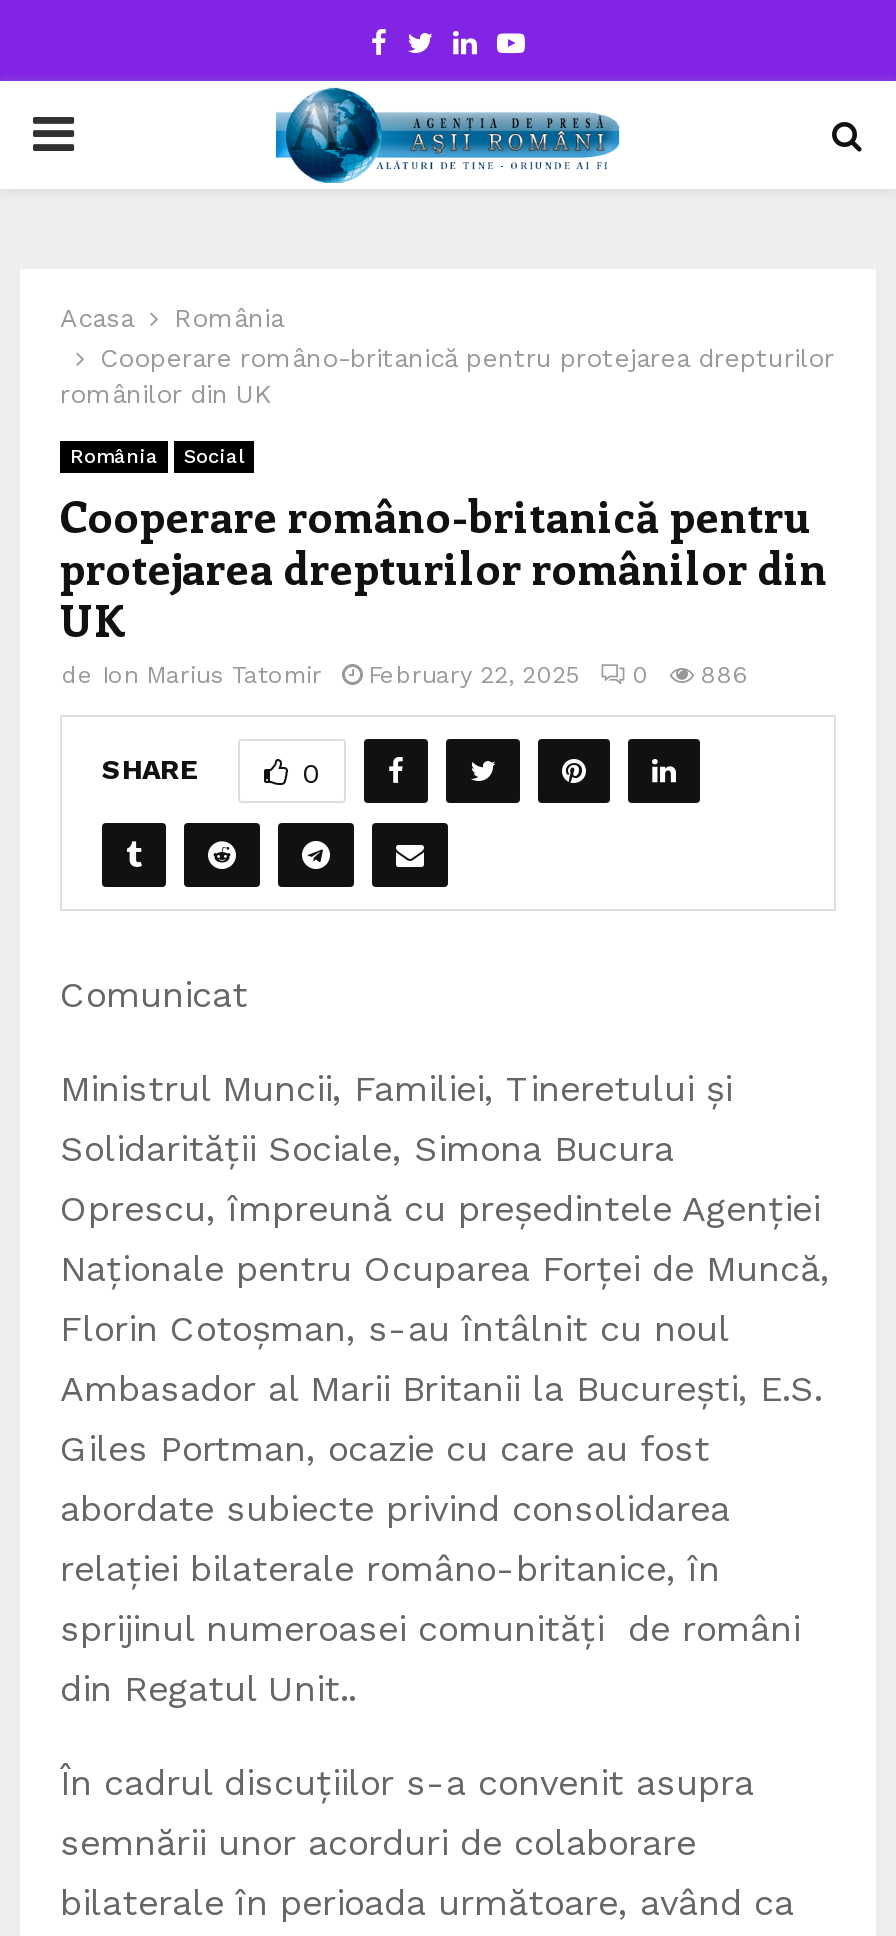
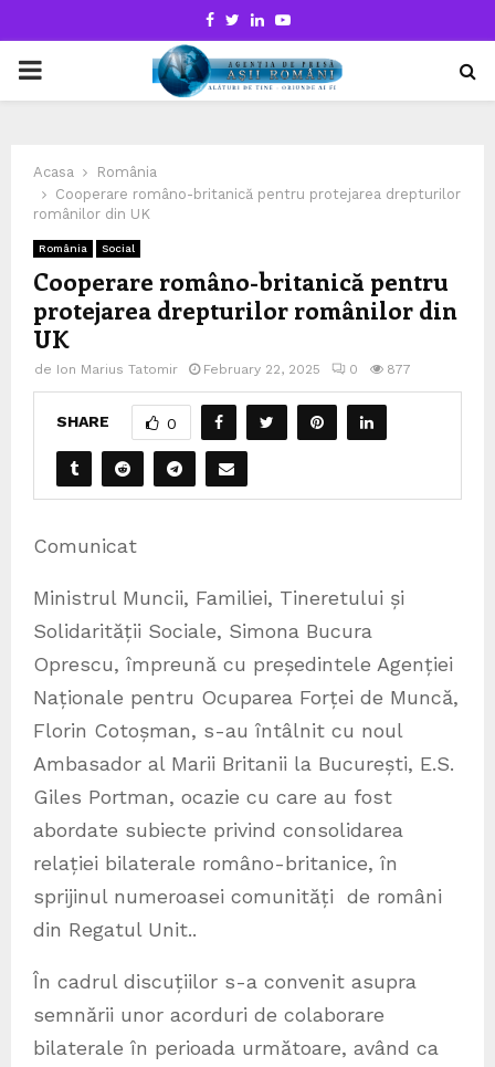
[700,661,748,689] 886 -> [387,362,411,377] 877

